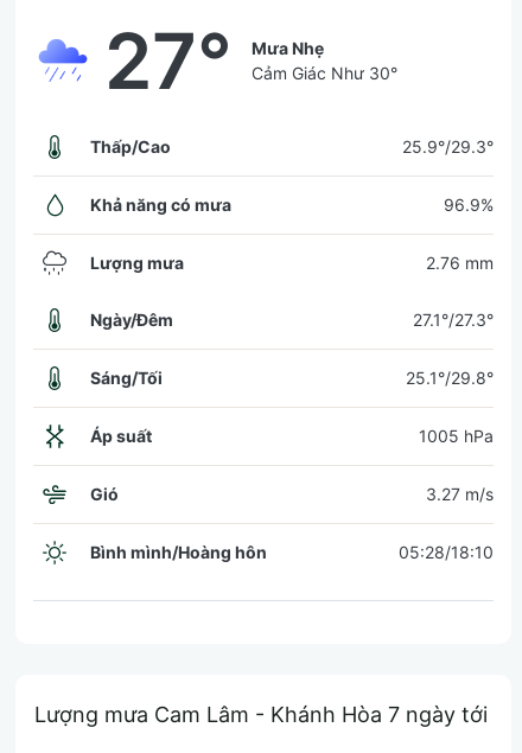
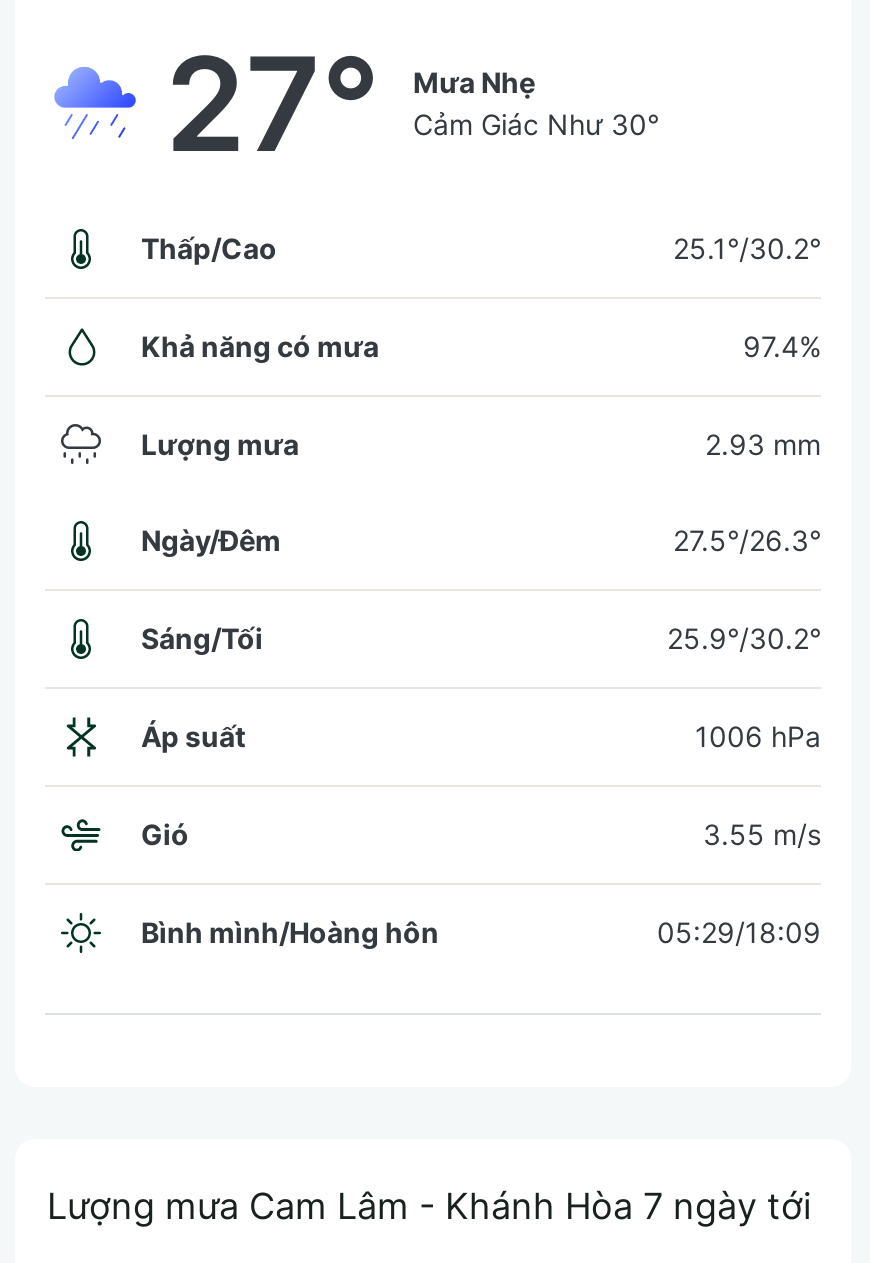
[402,136,494,157] 25.9°/29.3° -> [673,231,821,265] 25.1°/30.2°
[444,194,494,215] 96.9% -> [743,329,821,363] 97.4%
[426,253,494,273] 2.76 mm -> [705,427,821,461] 2.93 mm
[413,310,494,330] 27.1°/27.3° -> [673,523,821,557] 27.5°/26.3°
[406,368,494,388] 25.1°/29.8° -> [667,621,821,655] 25.9°/30.2°
[419,426,494,446] 1005 hPa -> [695,719,821,753] 1006 hPa
[426,484,494,504] 3.27 m/s -> [703,817,821,851] 3.55 m/s
[399,542,494,562] 05:28/18:10 -> [657,915,821,949] 05:29/18:09

